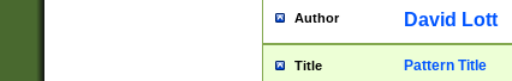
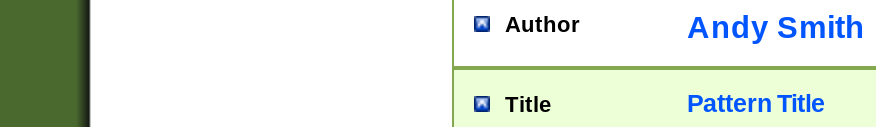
[403,10,497,30] David Lott -> [687,10,865,44] Andy Smith

